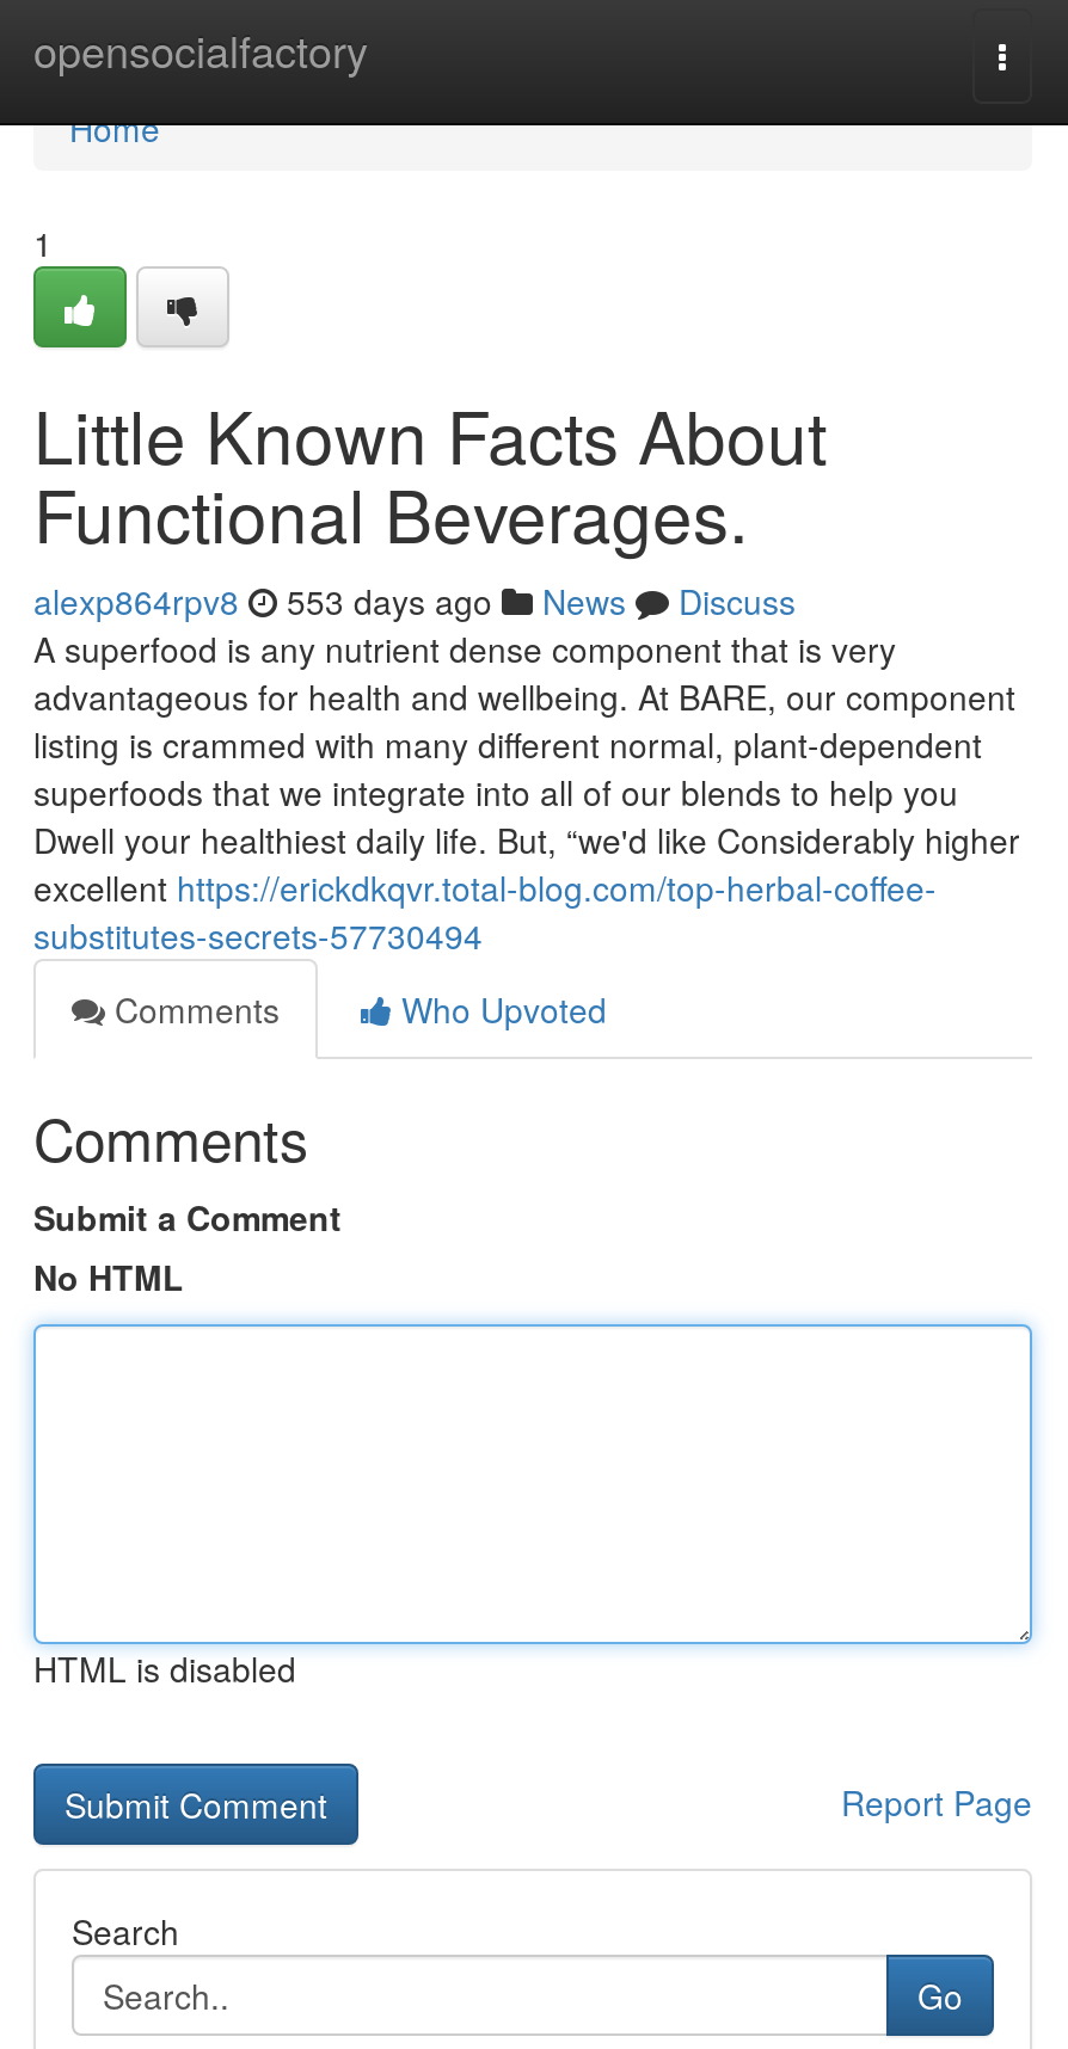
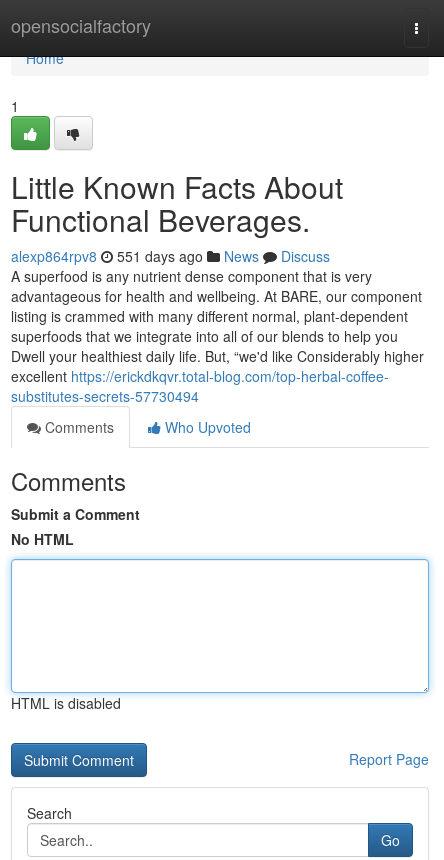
[33,577,796,624] alexp864rpv8 553 days ago News Discuss -> [11,246,330,266] alexp864rpv8 551 days ago News Discuss

